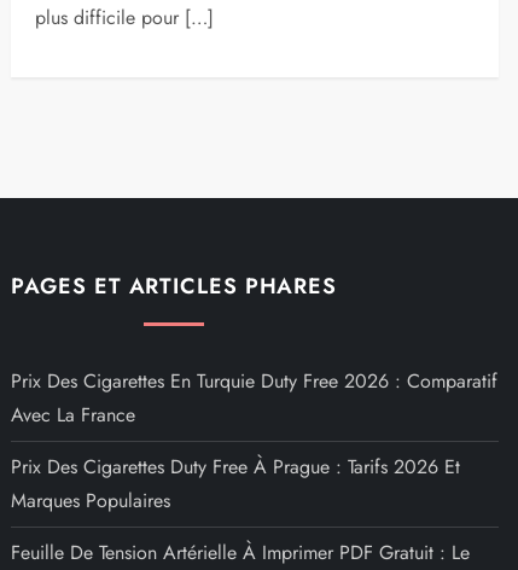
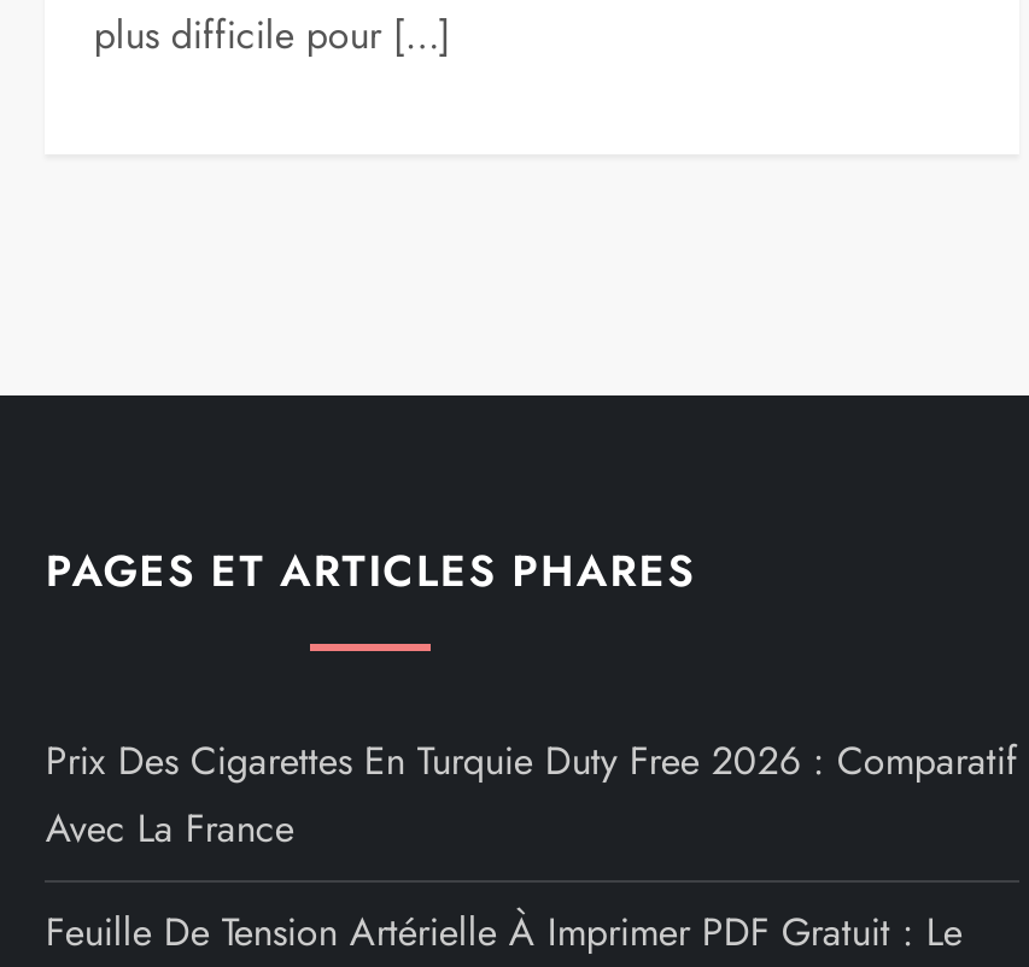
[11,453,461,514] Prix Des Cigarettes Duty Free À Prague : Tarifs 2026 Et | Marques Populaires -> none

